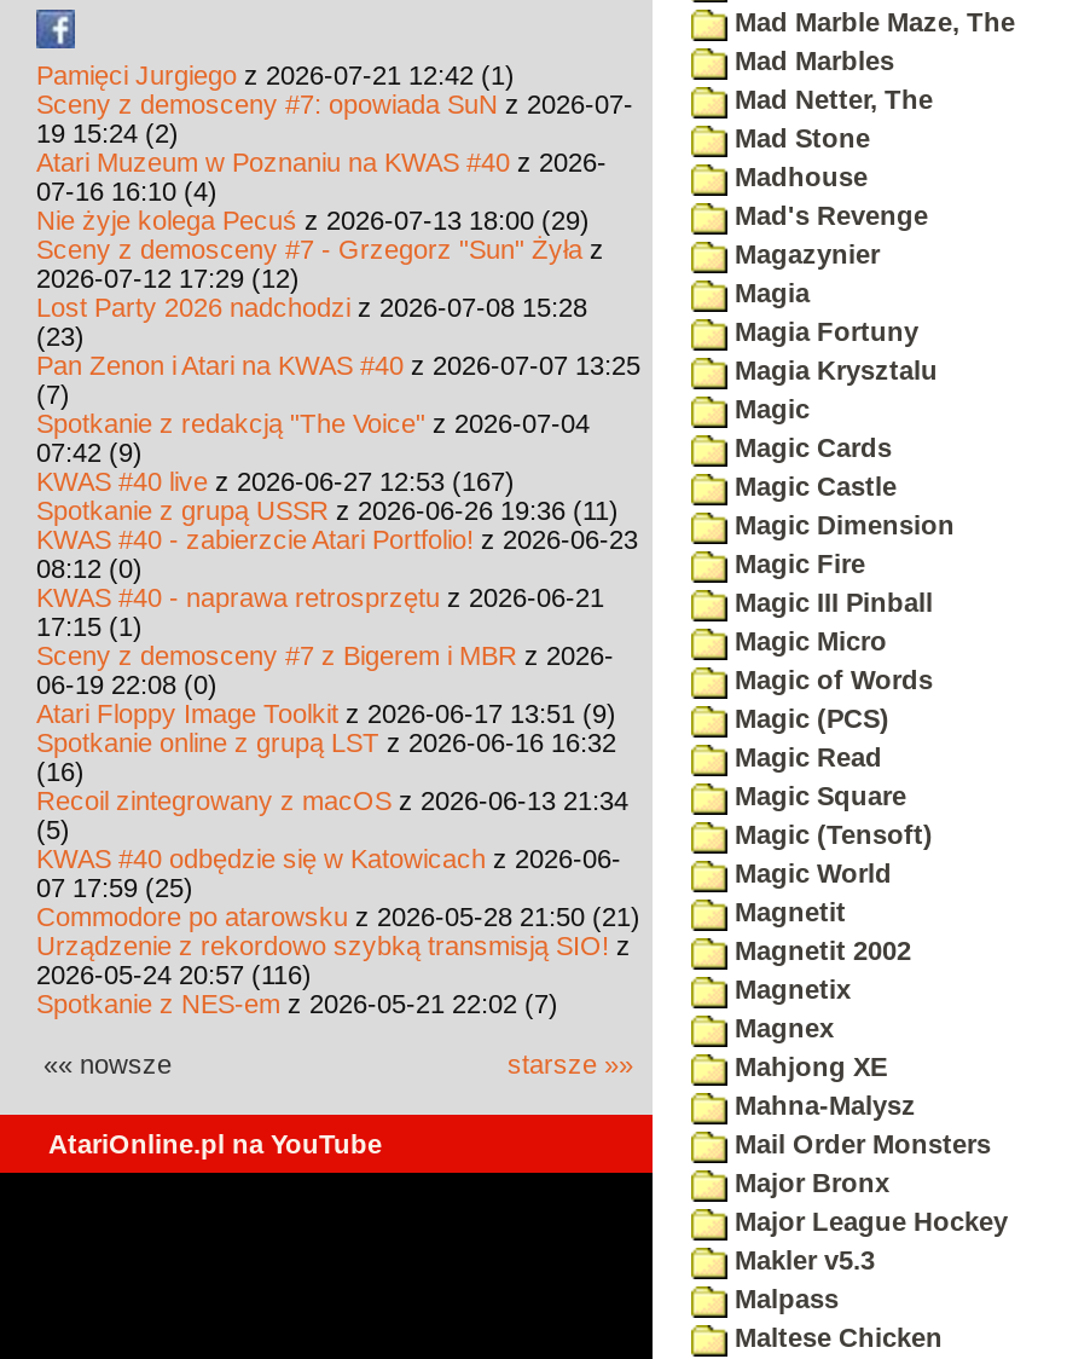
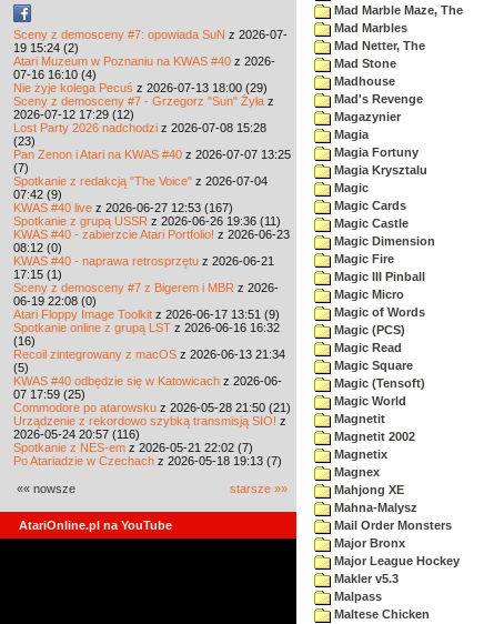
[36,60,515,89] Pamięci Jurgiego z 2026-07-21 12:42 (1) -> none
none -> [13,454,282,467] Po Atariadzie w Czechach z 2026-05-18 19:13 (7)

